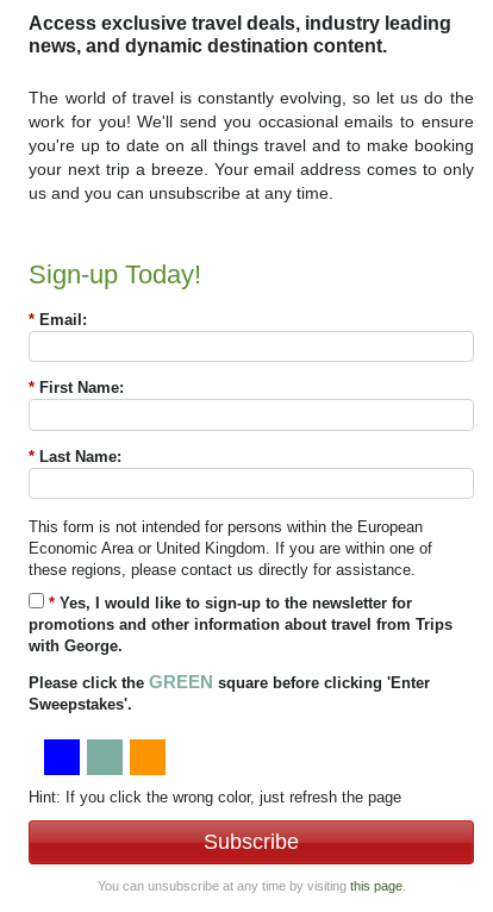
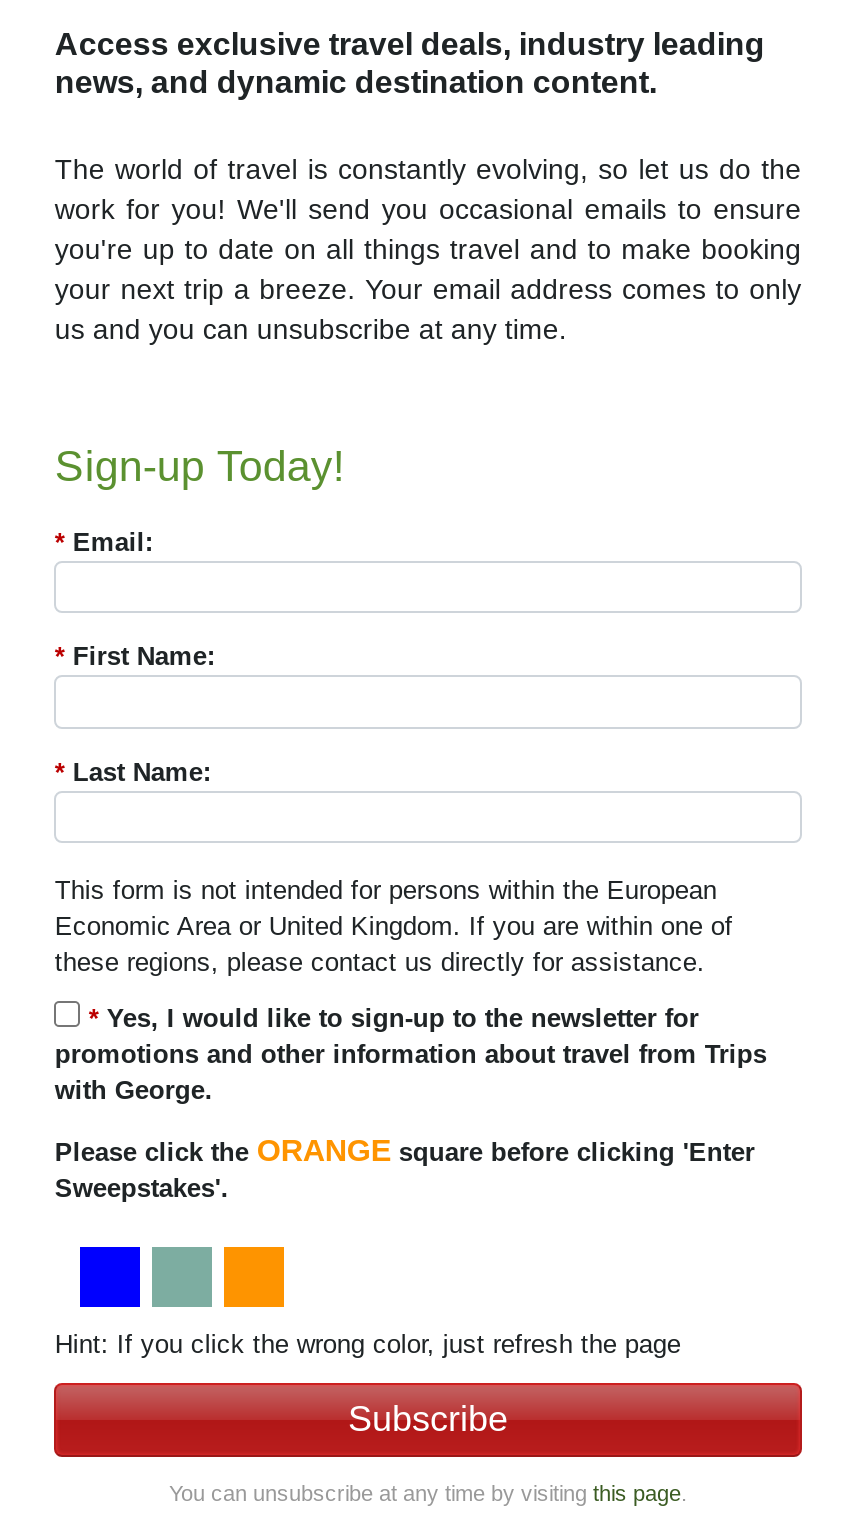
[29,672,430,692] Please click the GREEN square before clicking 'Enter -> [55,1134,755,1168] Please click the ORANGE square before clicking 'Enter

